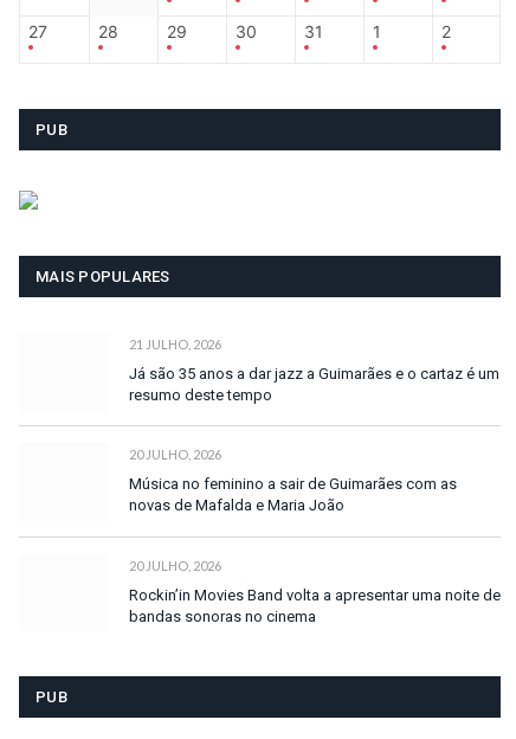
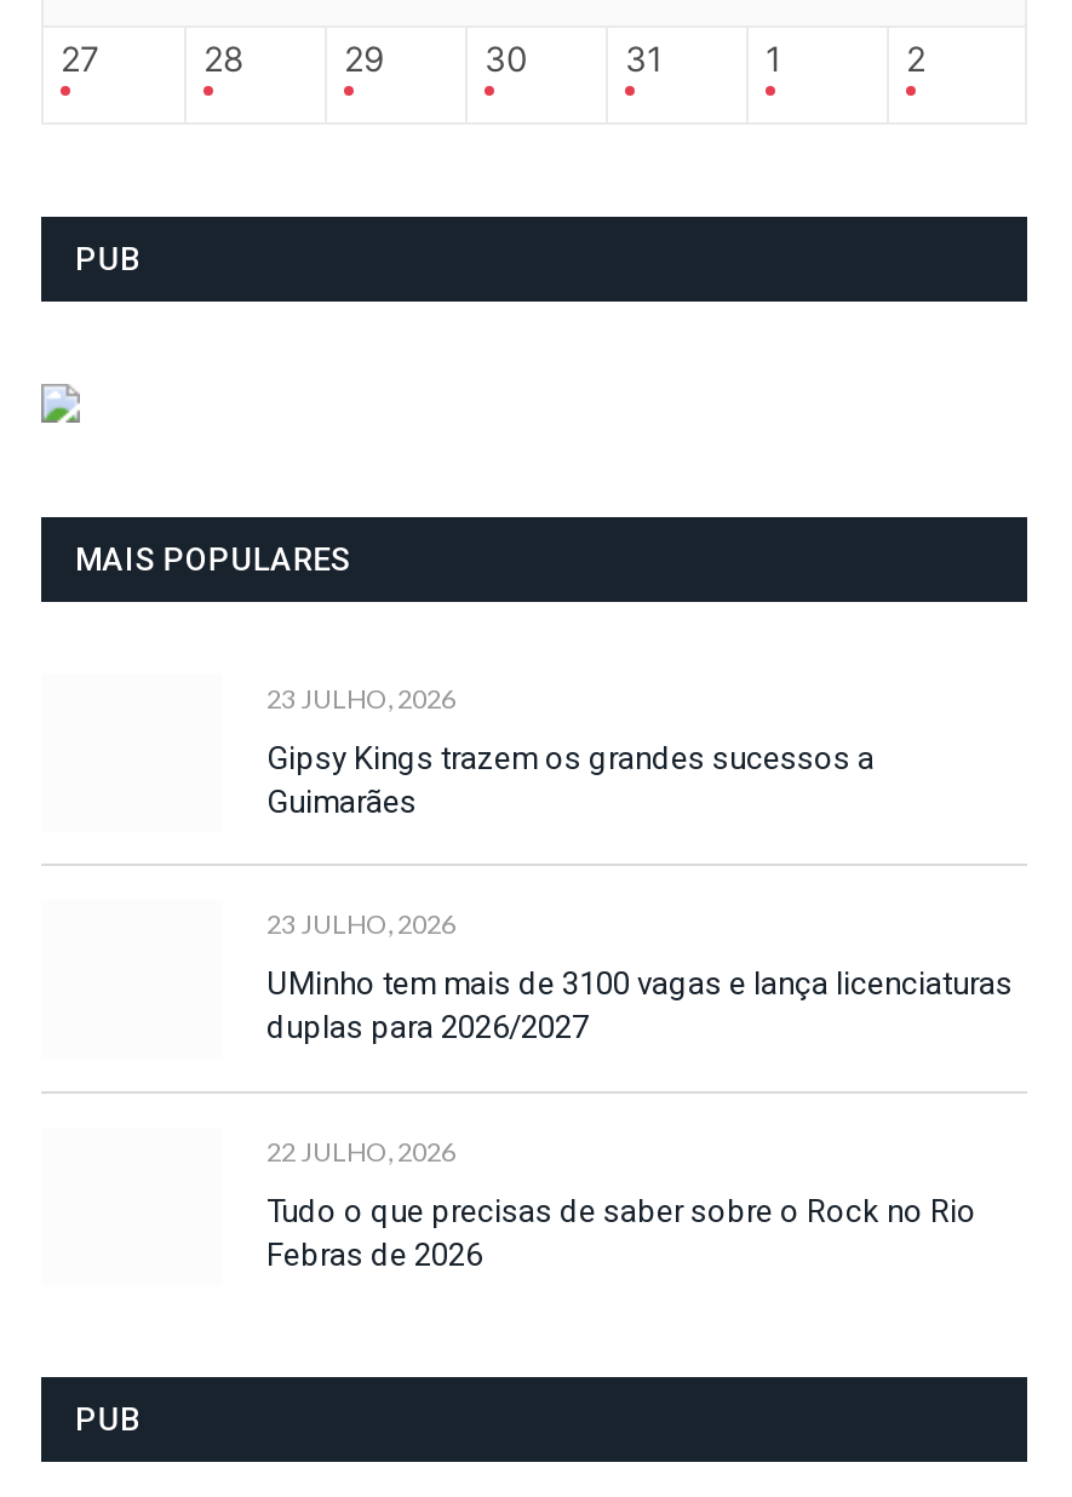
[129,336,221,352] 21 JULHO, 2026 -> [266,682,455,713] 23 JULHO, 2026
[129,365,499,404] Já são 35 anos a dar jazz a Guimarães e o cartaz é um | resumo deste tempo -> [266,740,875,820] Gipsy Kings trazem os grandes sucessos a | Guimarães
[129,447,221,462] 20 JULHO, 2026 -> [266,908,455,939] 23 JULHO, 2026
[129,475,457,514] Música no feminino a sair de Guimarães com as | novas de Mafalda e Maria João -> [266,966,1013,1046] UMinho tem mais de 3100 vagas e lança licenciaturas | duplas para 2026/2027
[129,557,221,573] 20 JULHO, 2026 -> [266,1134,455,1165] 22 JULHO, 2026
[129,586,501,625] Rockin’in Movies Band volta a apresentar uma noite de | bandas sonoras no cinema -> [266,1192,976,1272] Tudo o que precisas de saber sobre o Rock no Rio | Febras de 2026

